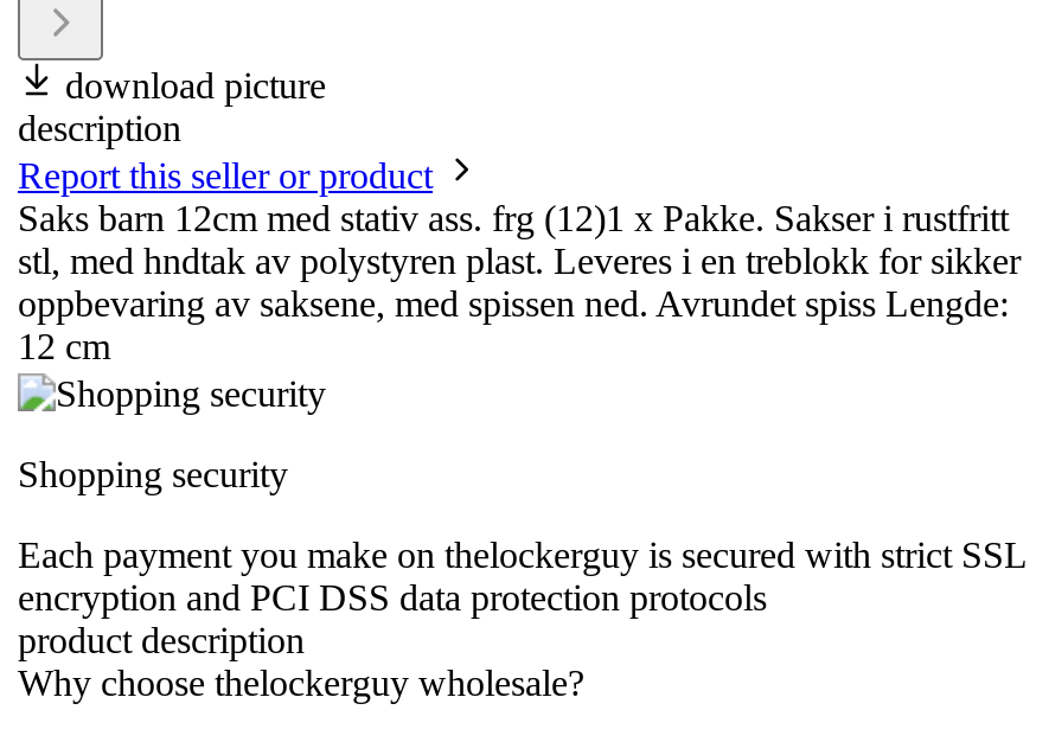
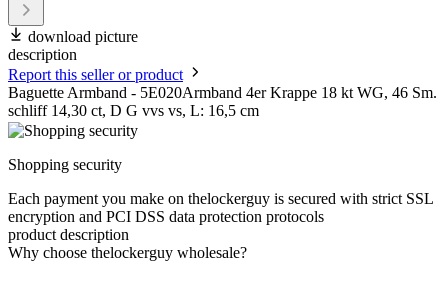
[18,198,1021,366] Saks barn 12cm med stativ ass. frg (12)1 x Pakke. Sakser i rustfritt | stl, med hndtak av polystyren plast. Leveres i en treblokk for sikker | oppbevaring av saksene, med spissen ned. Avrundet spiss Lengde: | 12 cm -> [8,84,437,119] Baguette Armband - 5E020Armband 4er Krappe 18 kt WG, 46 Sm. | schliff 14,30 ct, D G vvs vs, L: 16,5 cm

